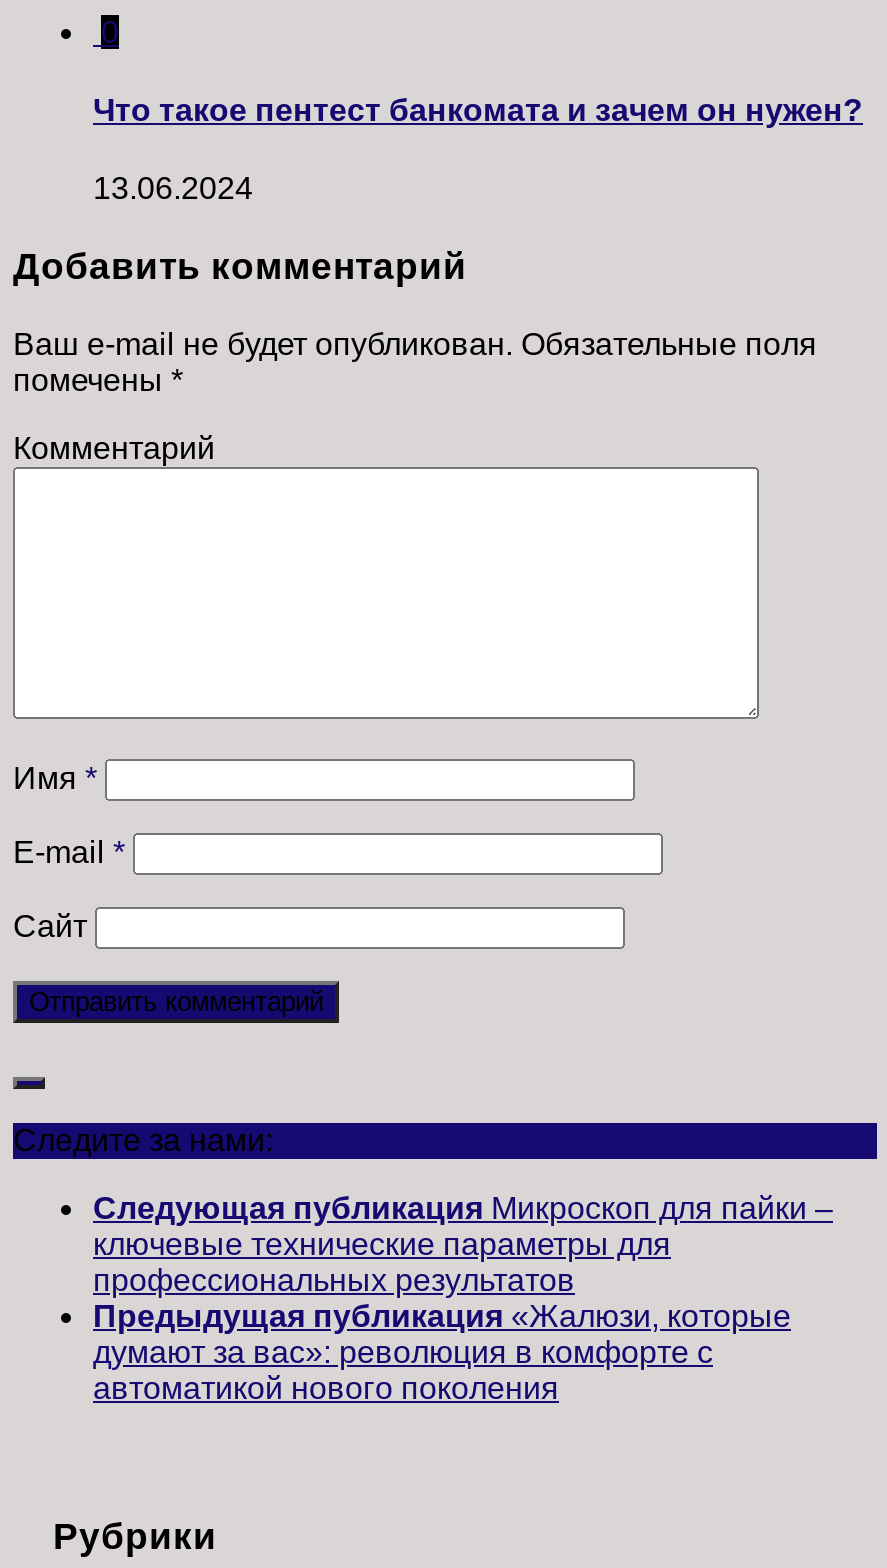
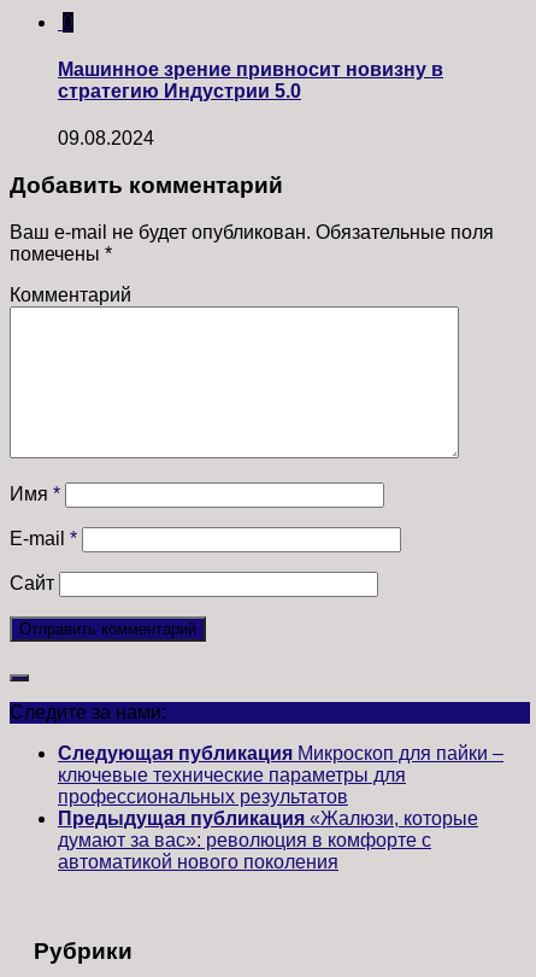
[93,93,863,127] Что такое пентест банкомата и зачем он нужен? -> [58,59,443,101] Машинное зрение привносит новизну в | стратегию Индустрии 5.0
[93,171,253,205] 13.06.2024 -> [58,128,154,149] 09.08.2024

